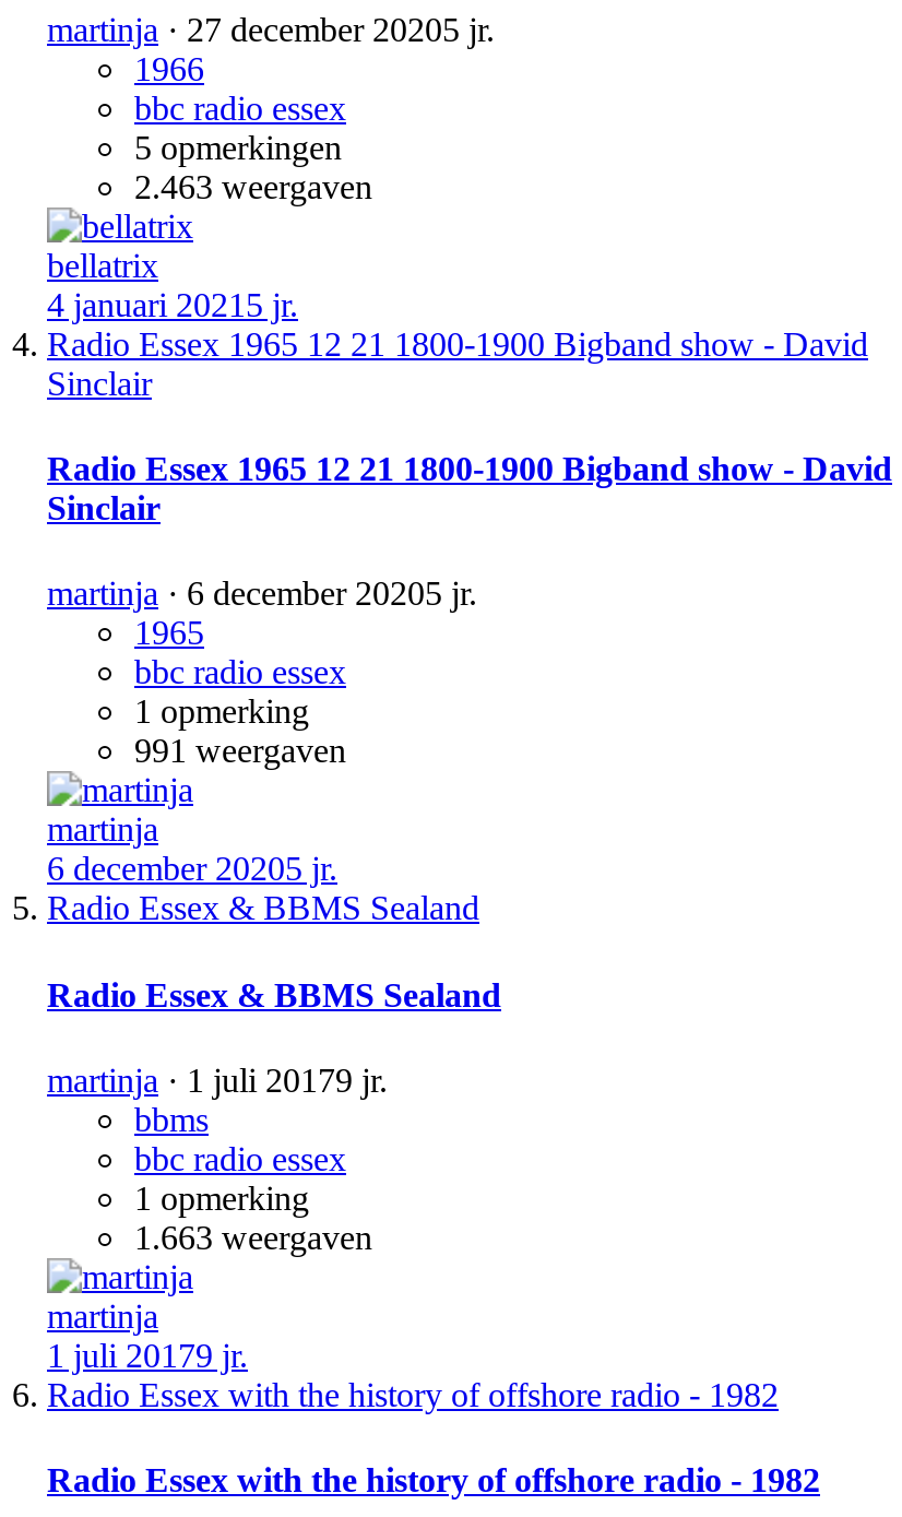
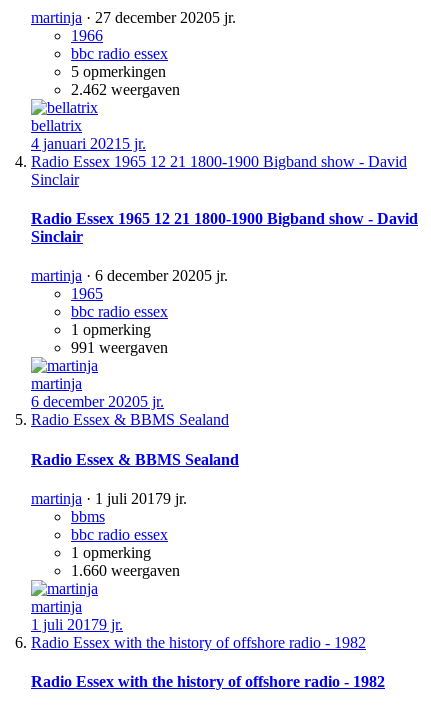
[134,168,372,205] 2.463 weergaven -> [71,81,180,98] 2.462 weergaven
[134,1219,372,1256] 1.663 weergaven -> [71,562,180,579] 1.660 weergaven

